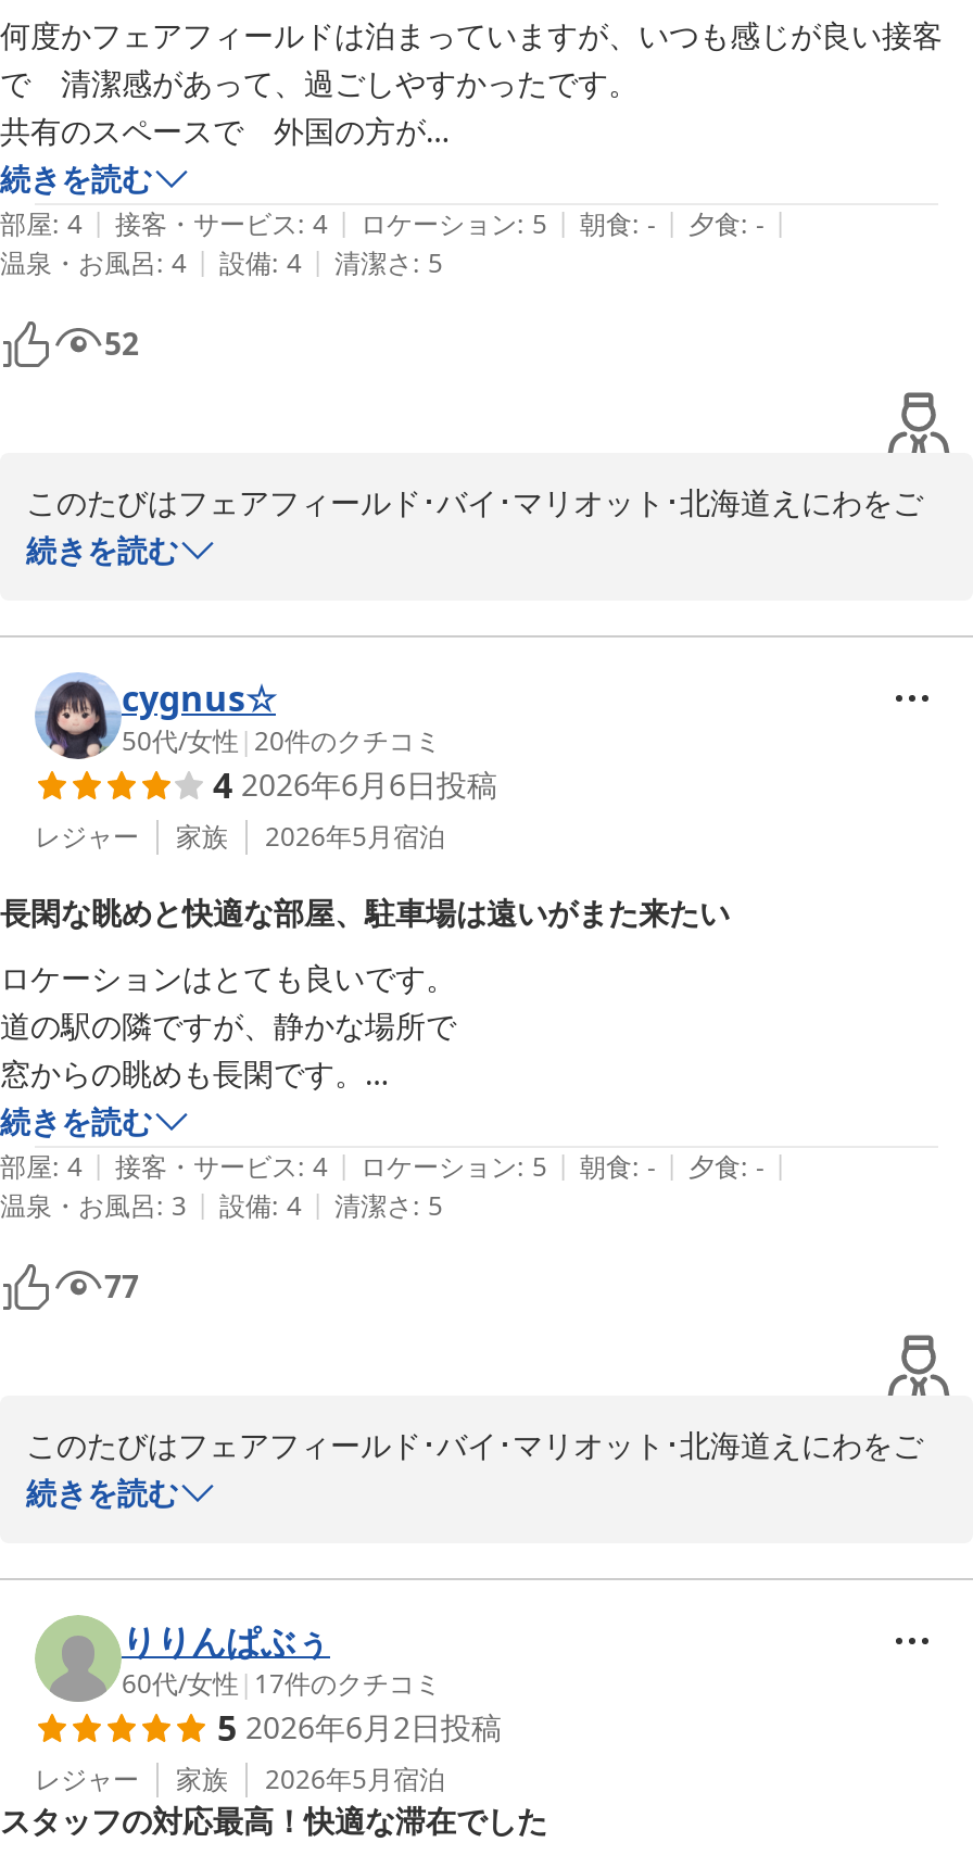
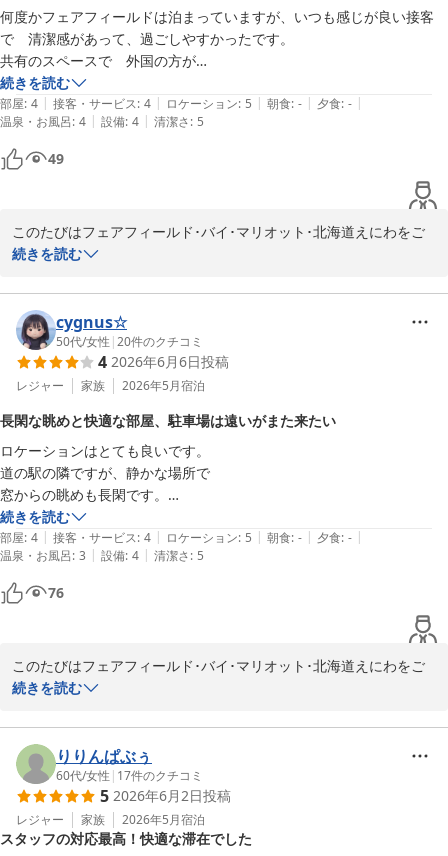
[104,323,139,364] 52 -> [48,149,64,168] 49
[104,1265,139,1307] 77 -> [48,583,64,602] 76

